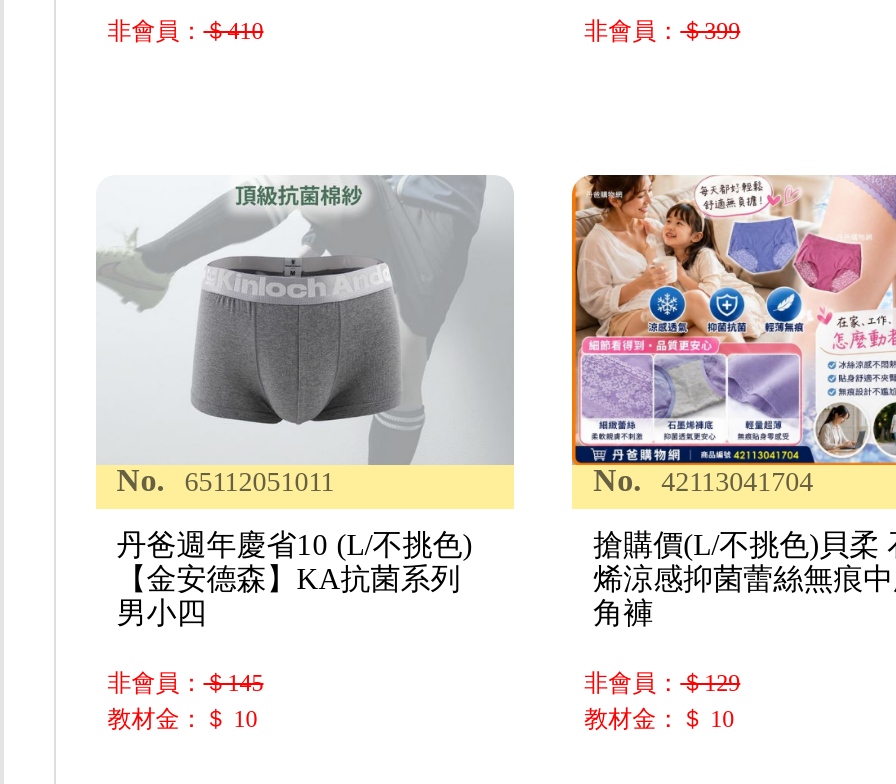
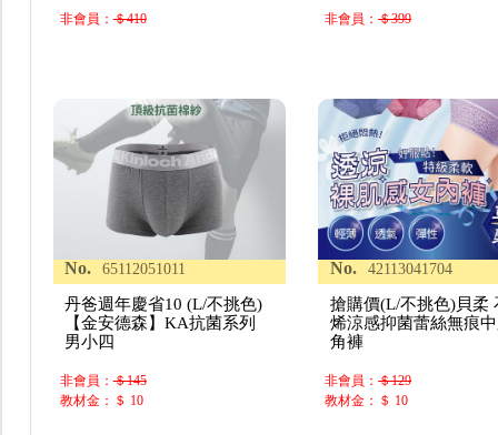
[570,173,890,467] [image] -> [317,98,495,261] [image]

